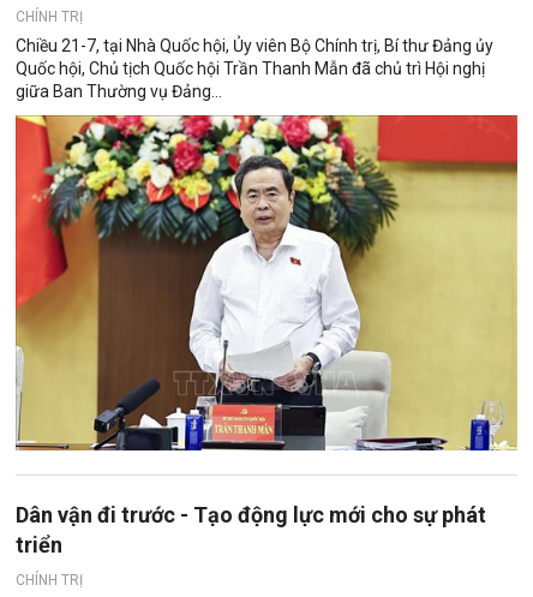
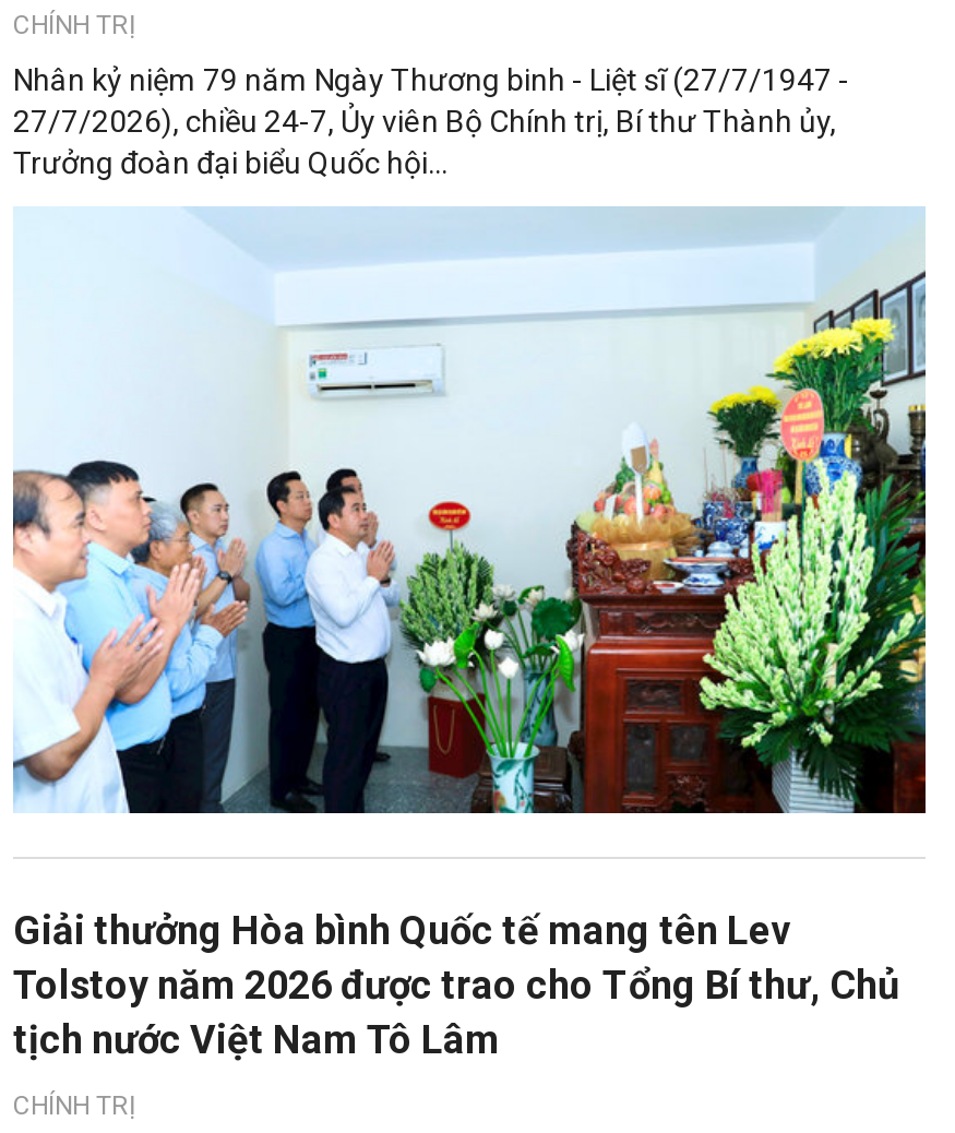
[16,36,493,101] Chiều 21-7, tại Nhà Quốc hội, Ủy viên Bộ Chính trị, Bí thư Đảng ủy | Quốc hội, Chủ tịch Quốc hội Trần Thanh Mẫn đã chủ trì Hội nghị | giữa Ban Thường vụ Đảng... -> [13,62,849,179] Nhân kỷ niệm 79 năm Ngày Thương binh - Liệt sĩ (27/7/1947 - | 27/7/2026), chiều 24-7, Ủy viên Bộ Chính trị, Bí thư Thành ủy, | Trưởng đoàn đại biểu Quốc hội...
[14,114,519,452] [image] -> [11,207,928,816] [image]
[16,502,486,557] Dân vận đi trước - Tạo động lực mới cho sự phát | triển -> [13,908,899,1063] Giải thưởng Hòa bình Quốc tế mang tên Lev | Tolstoy năm 2026 được trao cho Tổng Bí thư, Chủ | tịch nước Việt Nam Tô Lâm

